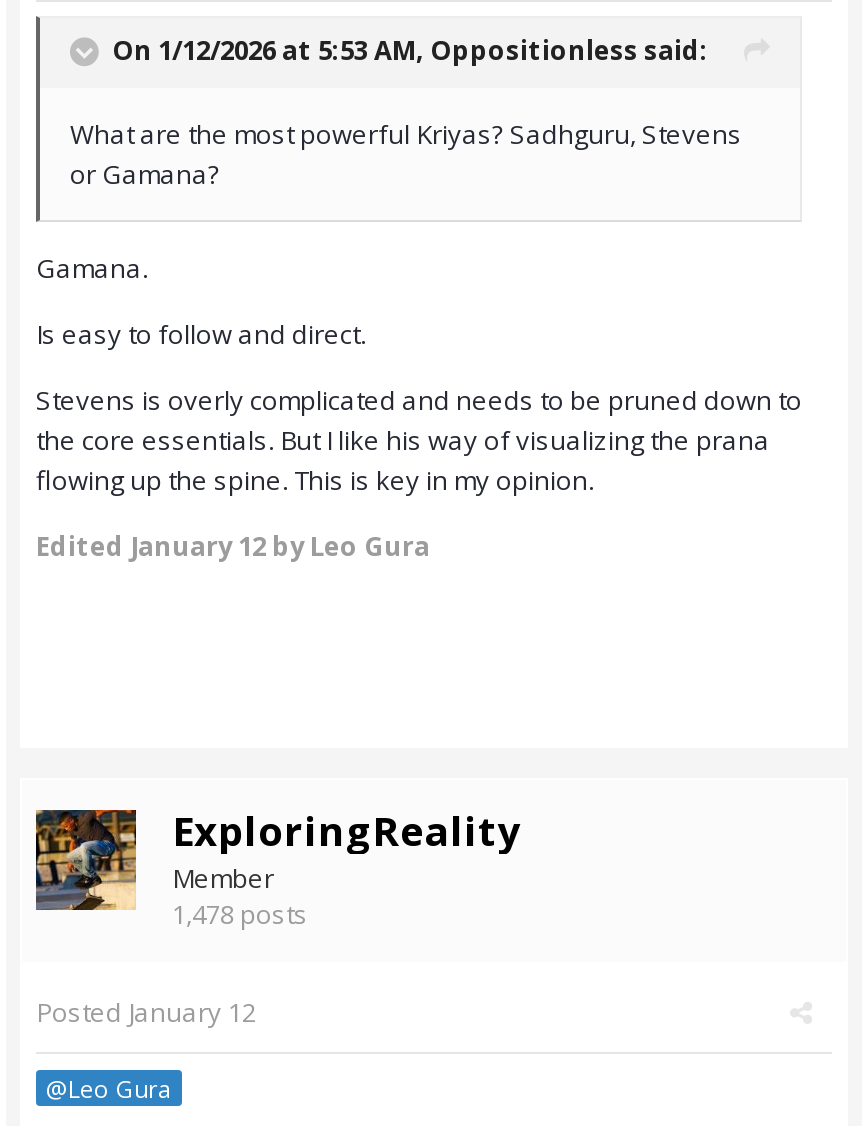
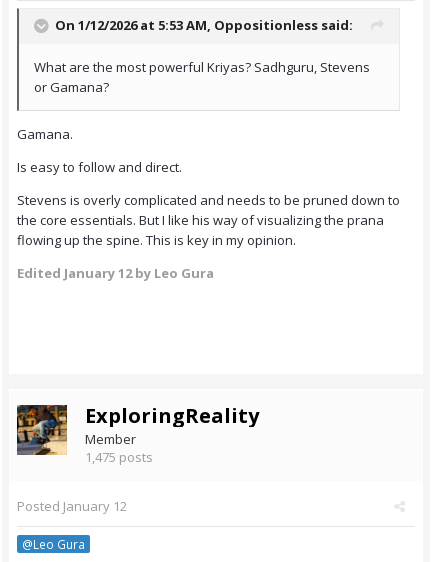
[172,896,308,932] 1,478 posts -> [85,448,153,466] 1,475 posts

